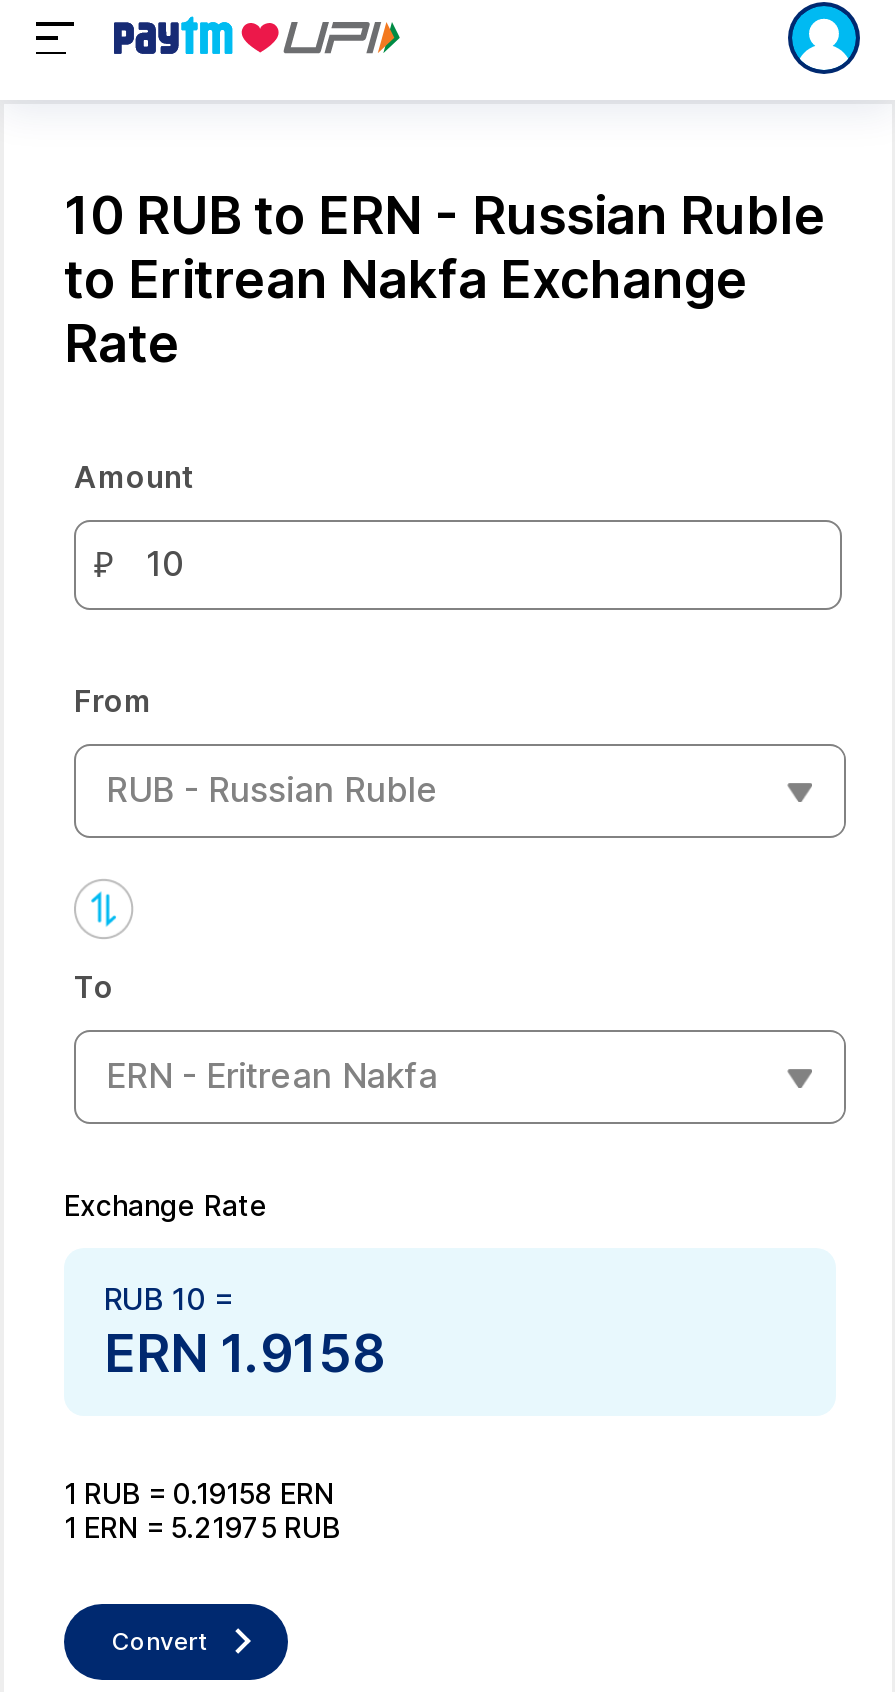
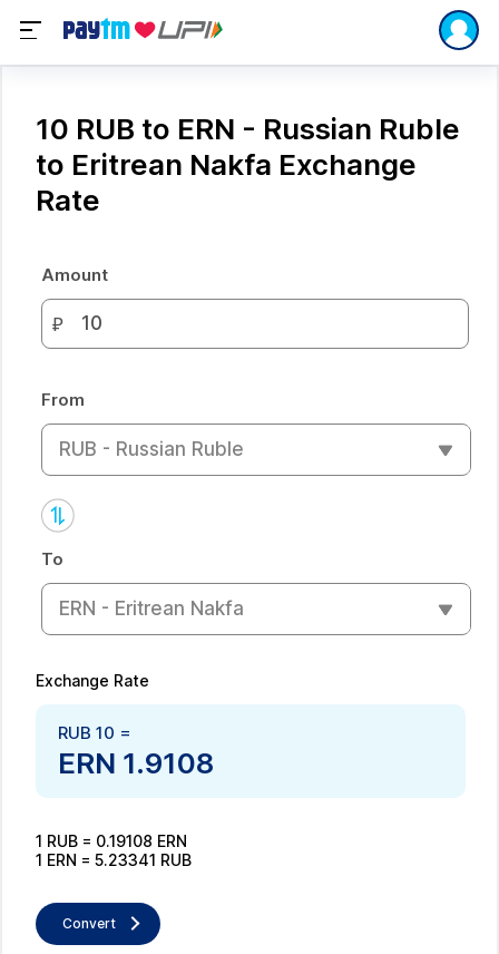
[104,1321,384,1383] ERN 1.9158 -> [58,745,214,780] ERN 1.9108
[64,1475,334,1509] 1 RUB = 0.19158 ERN -> [36,831,187,850] 1 RUB = 0.19108 ERN
[64,1509,340,1543] 1 ERN = 5.21975 RUB -> [36,850,192,869] 1 ERN = 5.23341 RUB

